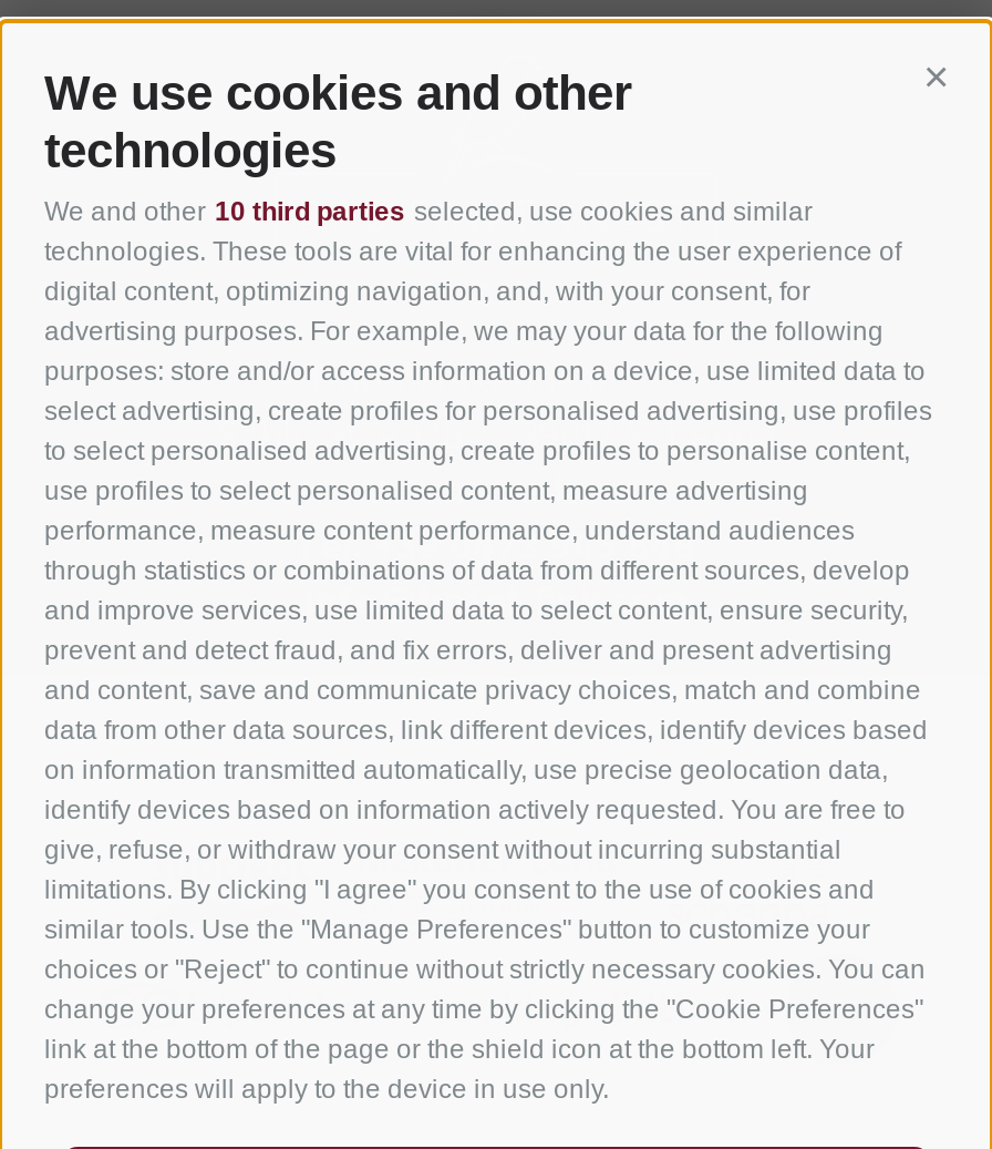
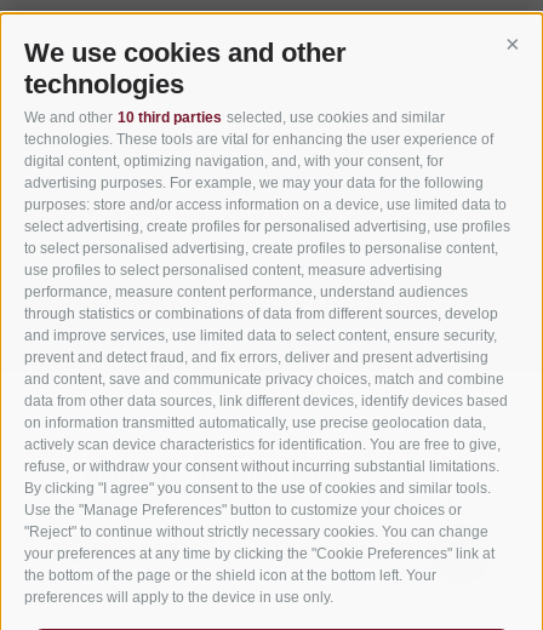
[44,794,926,1065] identify devices based on information actively requested. You are free to | give, refuse, or withdraw your consent without incurring substantial | limitations. By clicking "I agree" you consent to the use of cookies and | similar tools. Use the "Manage Preferences" button to customize your | choices or "Reject" to continue without strictly necessary cookies. You can | change your preferences at any time by clicking the "Cookie Preferences" | link at the bottom of the page or the shield icon at the bottom left. Your -> [24,436,501,584] actively scan device characteristics for identification. You are free to give, | refuse, or withdraw your consent without incurring substantial limitations. | By clicking "I agree" you consent to the use of cookies and similar tools. | Use the "Manage Preferences" button to customize your choices or | "Reject" to continue without strictly necessary cookies. You can change | your preferences at any time by clicking the "Cookie Preferences" link at | the bottom of the page or the shield icon at the bottom left. Your

